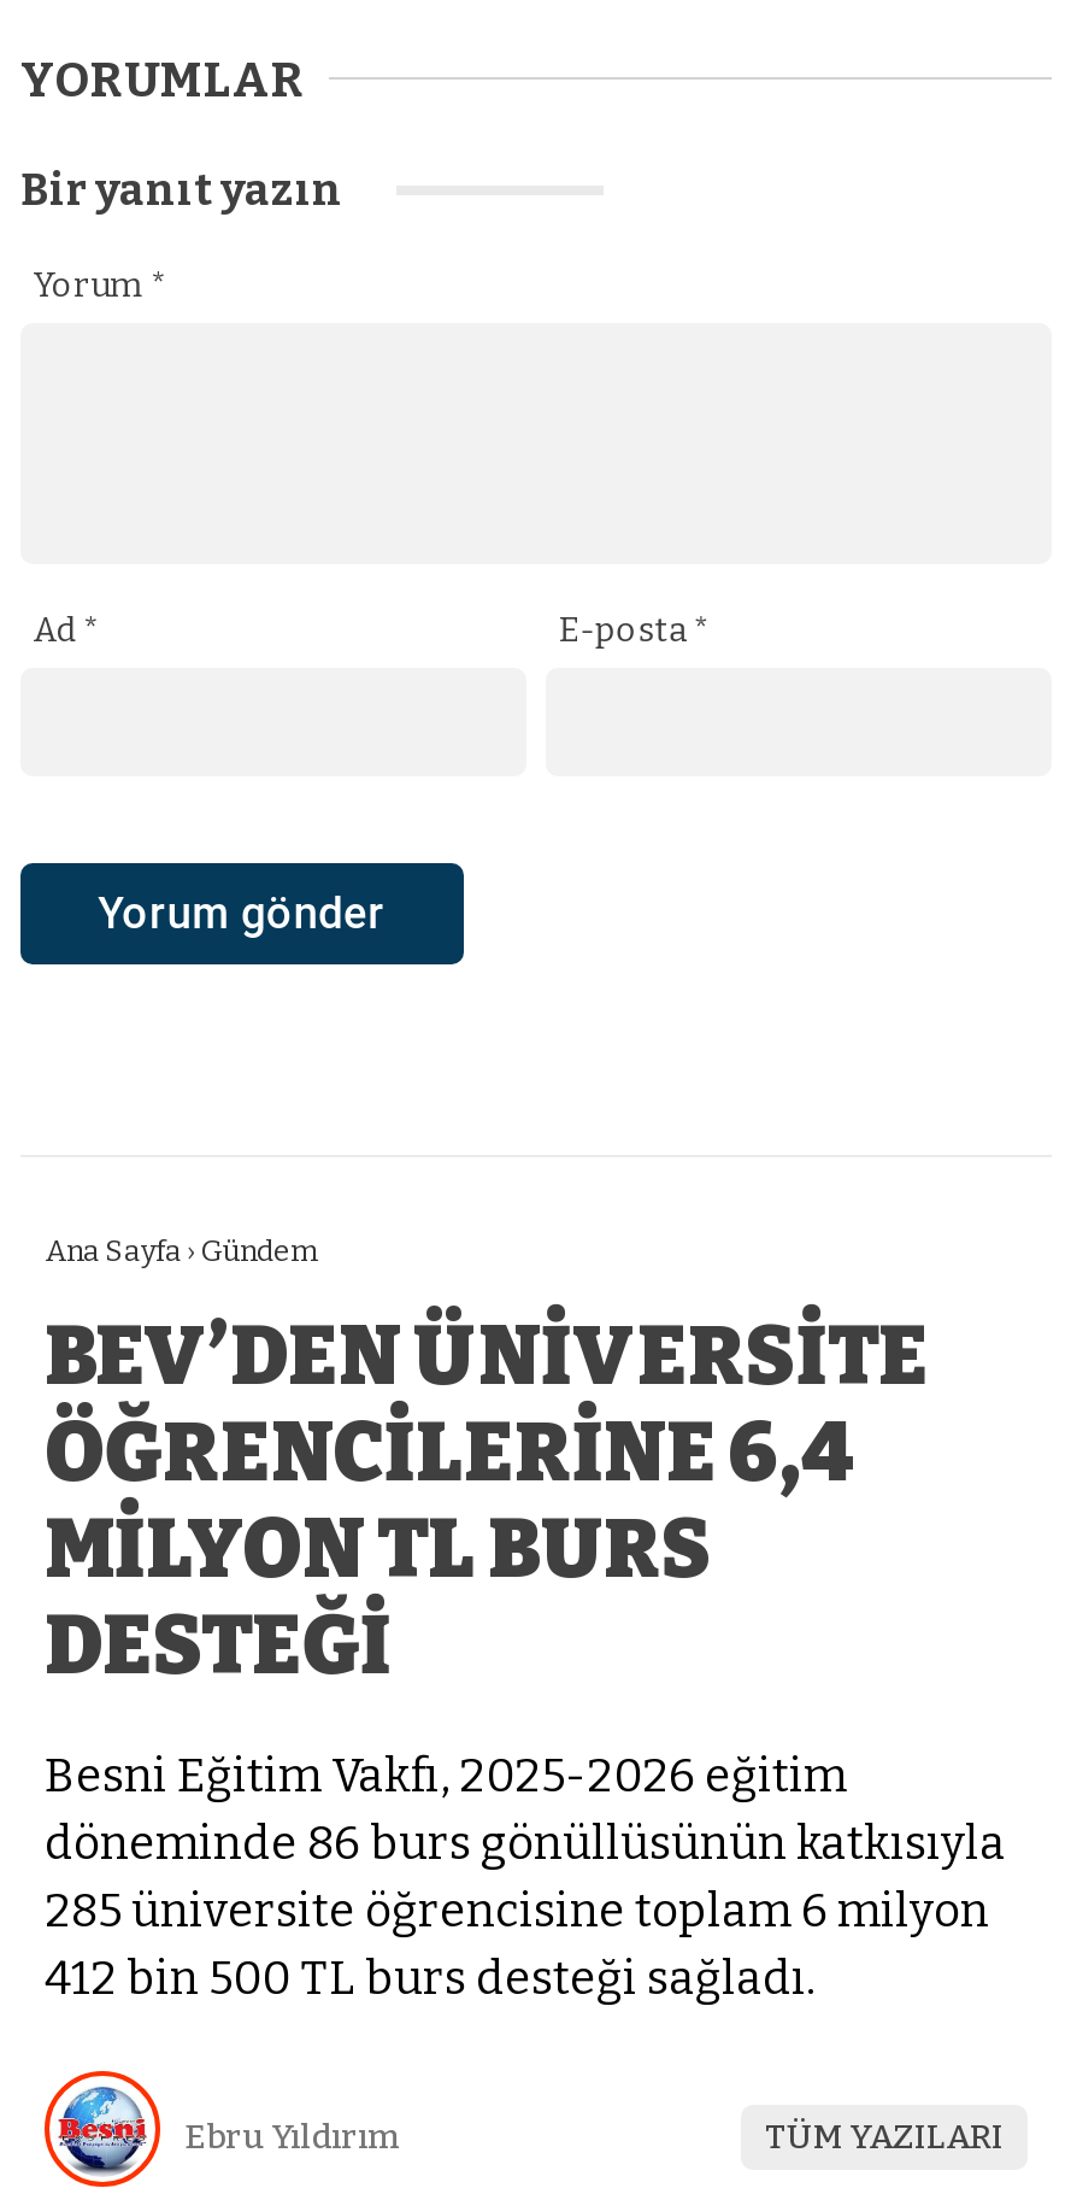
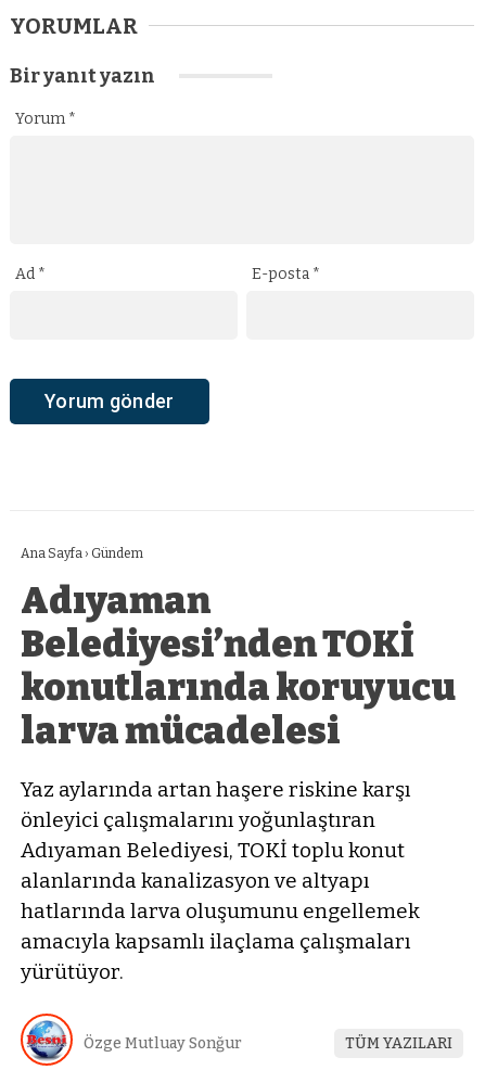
[45,1306,929,1694] BEV’DEN ÜNİVERSİTE | ÖĞRENCİLERİNE 6,4 | MİLYON TL BURS | DESTEĞİ -> [21,578,456,753] Adıyaman | Belediyesi’nden TOKİ | konutlarında koruyucu | larva mücadelesi
[45,1747,1006,2005] Besni Eğitim Vakfı, 2025-2026 eğitim | döneminde 86 burs gönüllüsünün katkısıyla | 285 üniversite öğrencisine toplam 6 milyon | 412 bin 500 TL burs desteği sağladı. -> [21,776,420,984] Yaz aylarında artan haşere riskine karşı | önleyici çalışmalarını yoğunlaştıran | Adıyaman Belediyesi, TOKİ toplu konut | alanlarında kanalizasyon ve altyapı | hatlarında larva oluşumunu engellemek | amacıyla kapsamlı ilaçlama çalışmaları | yürütüyor.
[184,2116,401,2157] Ebru Yıldırım -> [84,1034,242,1052] Özge Mutluay Sonğur

